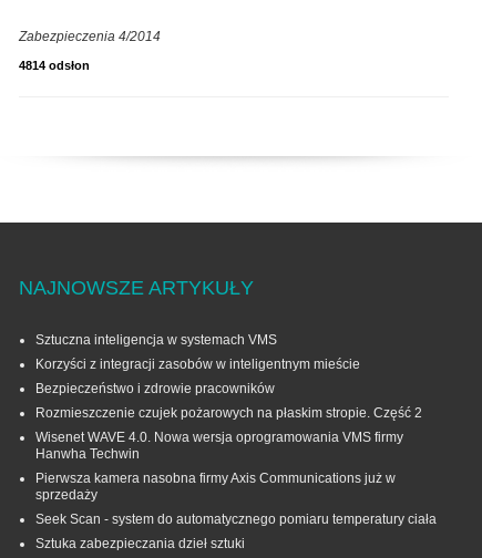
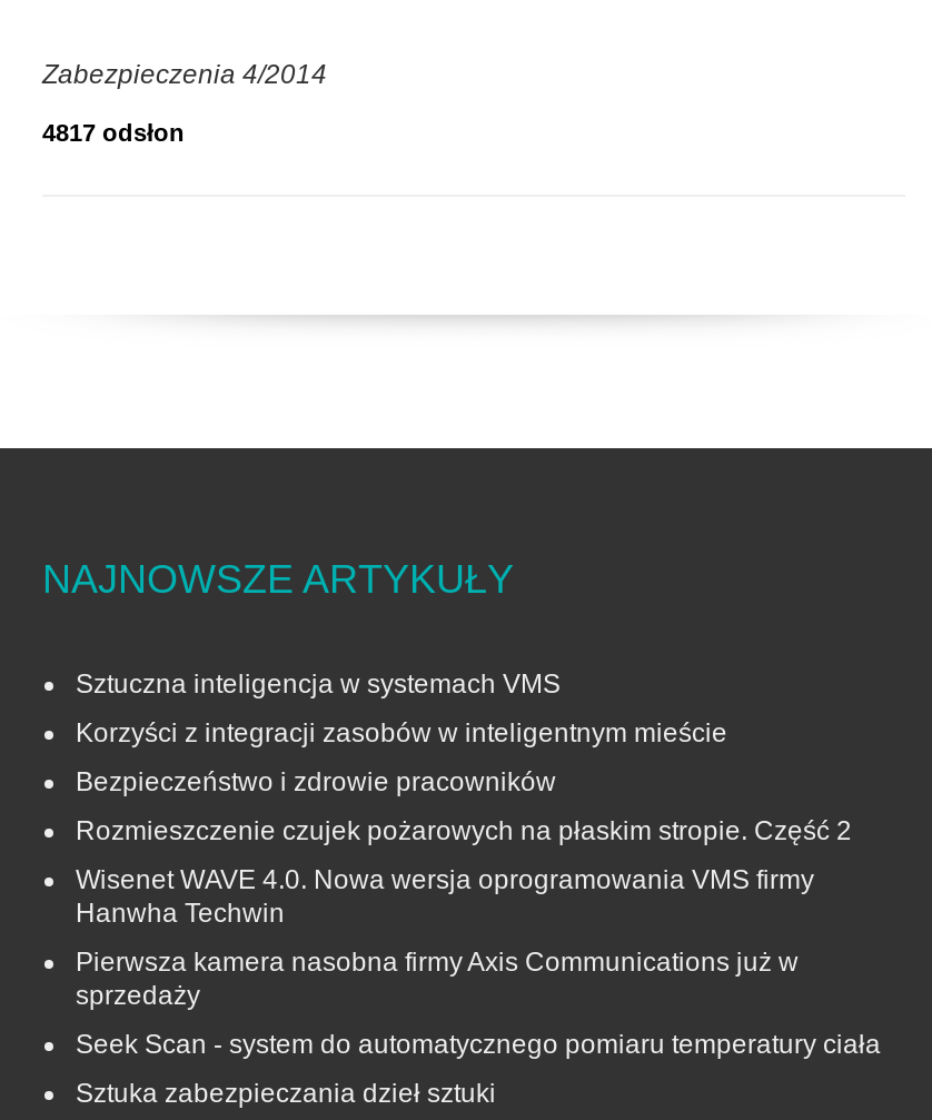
[19,59,90,72] 4814 odsłon -> [42,120,185,147] 4817 odsłon

